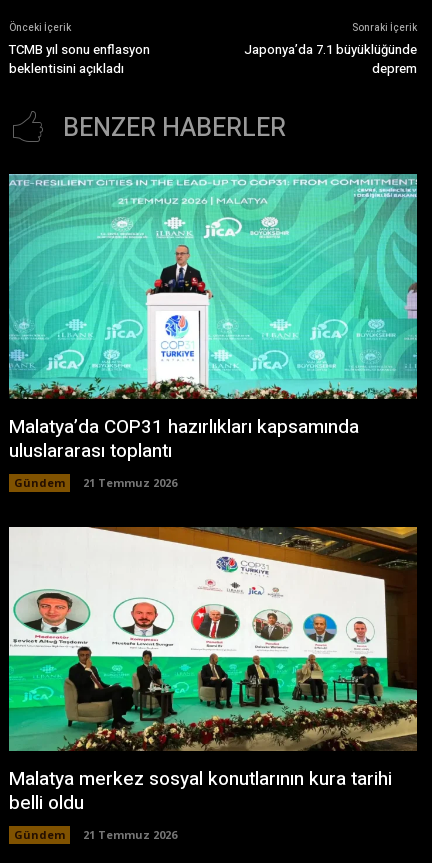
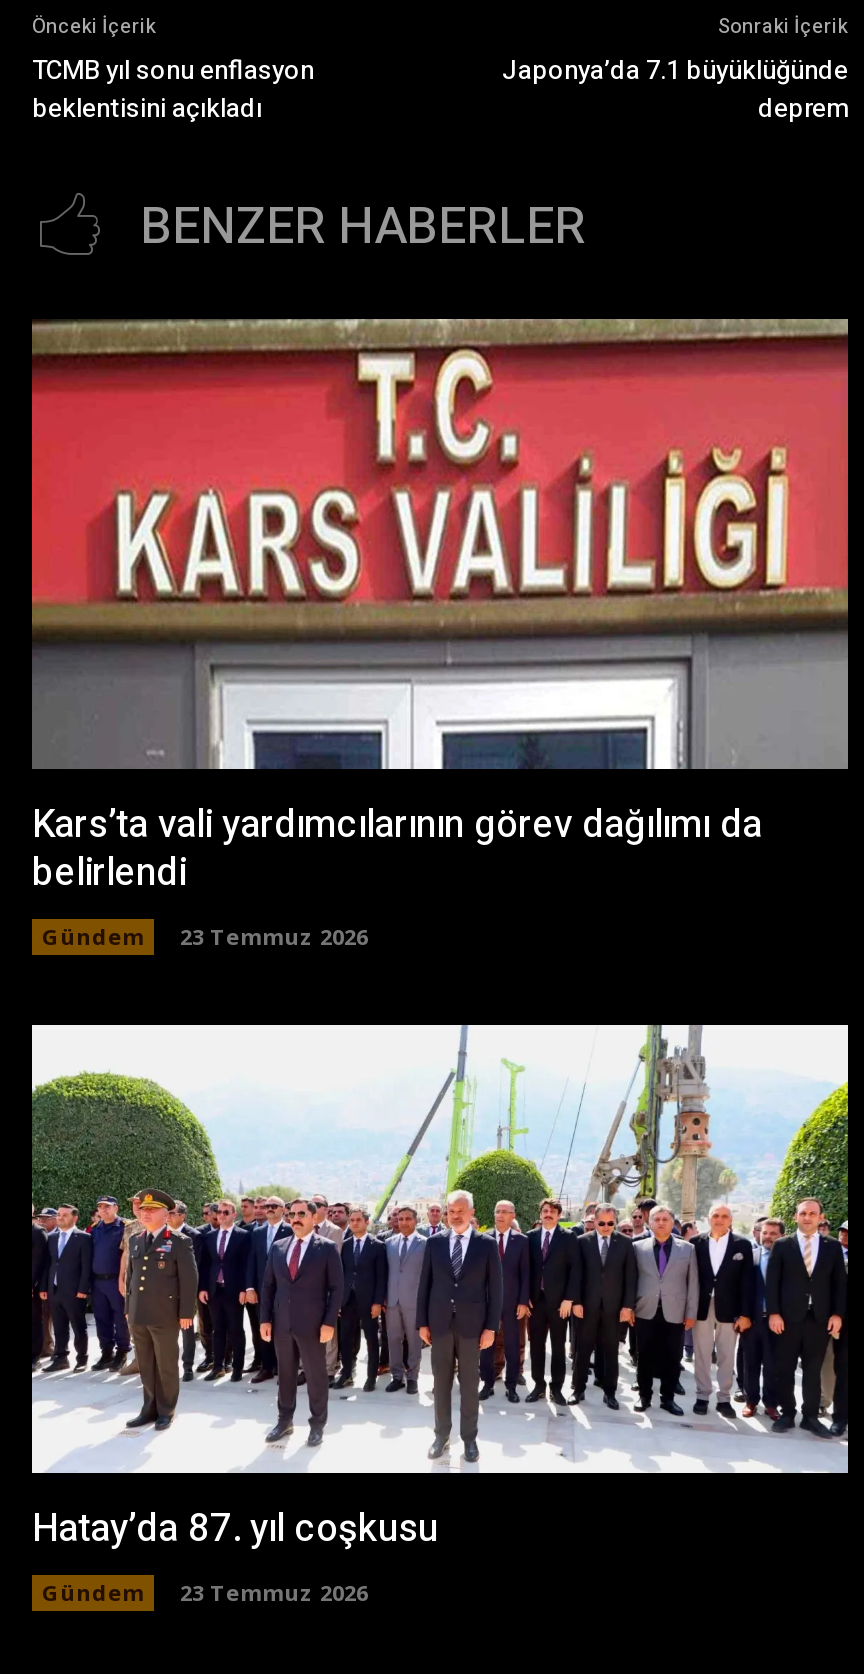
[8,173,418,464] [image] | Malatya’da COP31 hazırlıkları kapsamında | uluslararası toplantı -> [30,317,850,900] [image] | Kars’ta vali yardımcılarının görev dağılımı da | belirlendi
[14,474,177,489] Gündem 21 Temmuz 2026 -> [42,920,368,950] Gündem 23 Temmuz 2026
[8,526,418,817] [image] | Malatya merkez sosyal konutlarının kura tarihi | belli oldu -> [30,1023,850,1557] [image] | Hatay’da 87. yıl coşkusu
[14,827,177,842] Gündem 21 Temmuz 2026 -> [42,1577,368,1607] Gündem 23 Temmuz 2026

